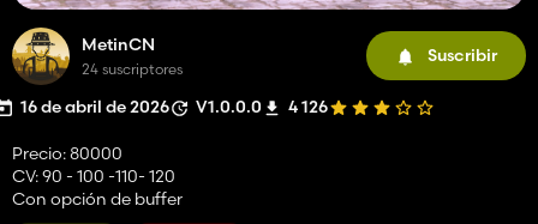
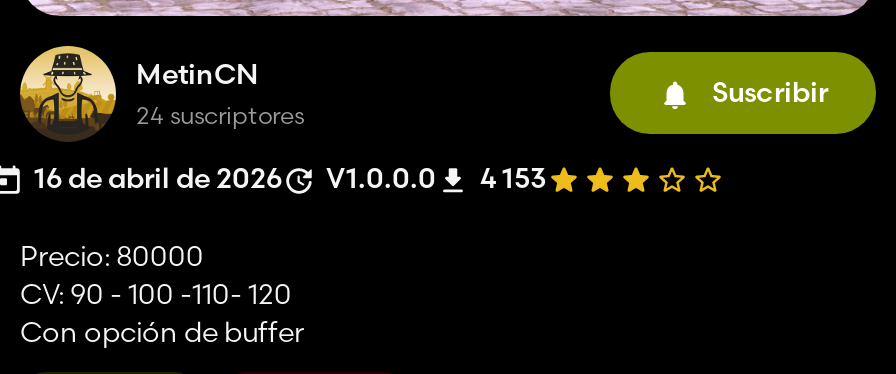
[20,96,328,117] 16 de abril de 2026 V1.0.0.0 4 126 -> [34,160,546,196] 16 de abril de 2026 V1.0.0.0 4 153

